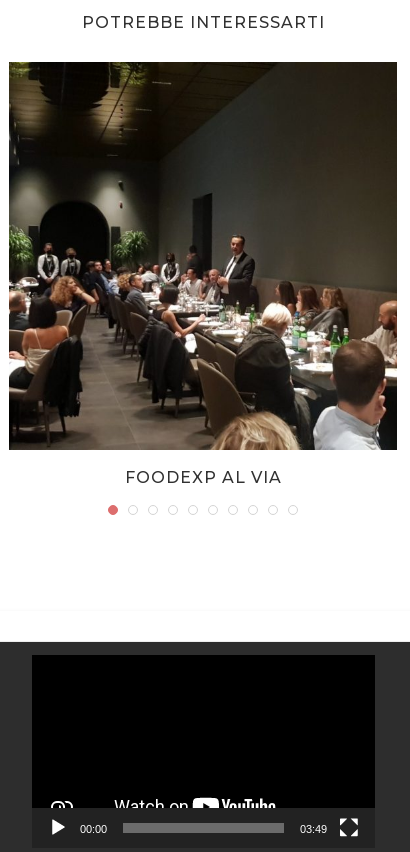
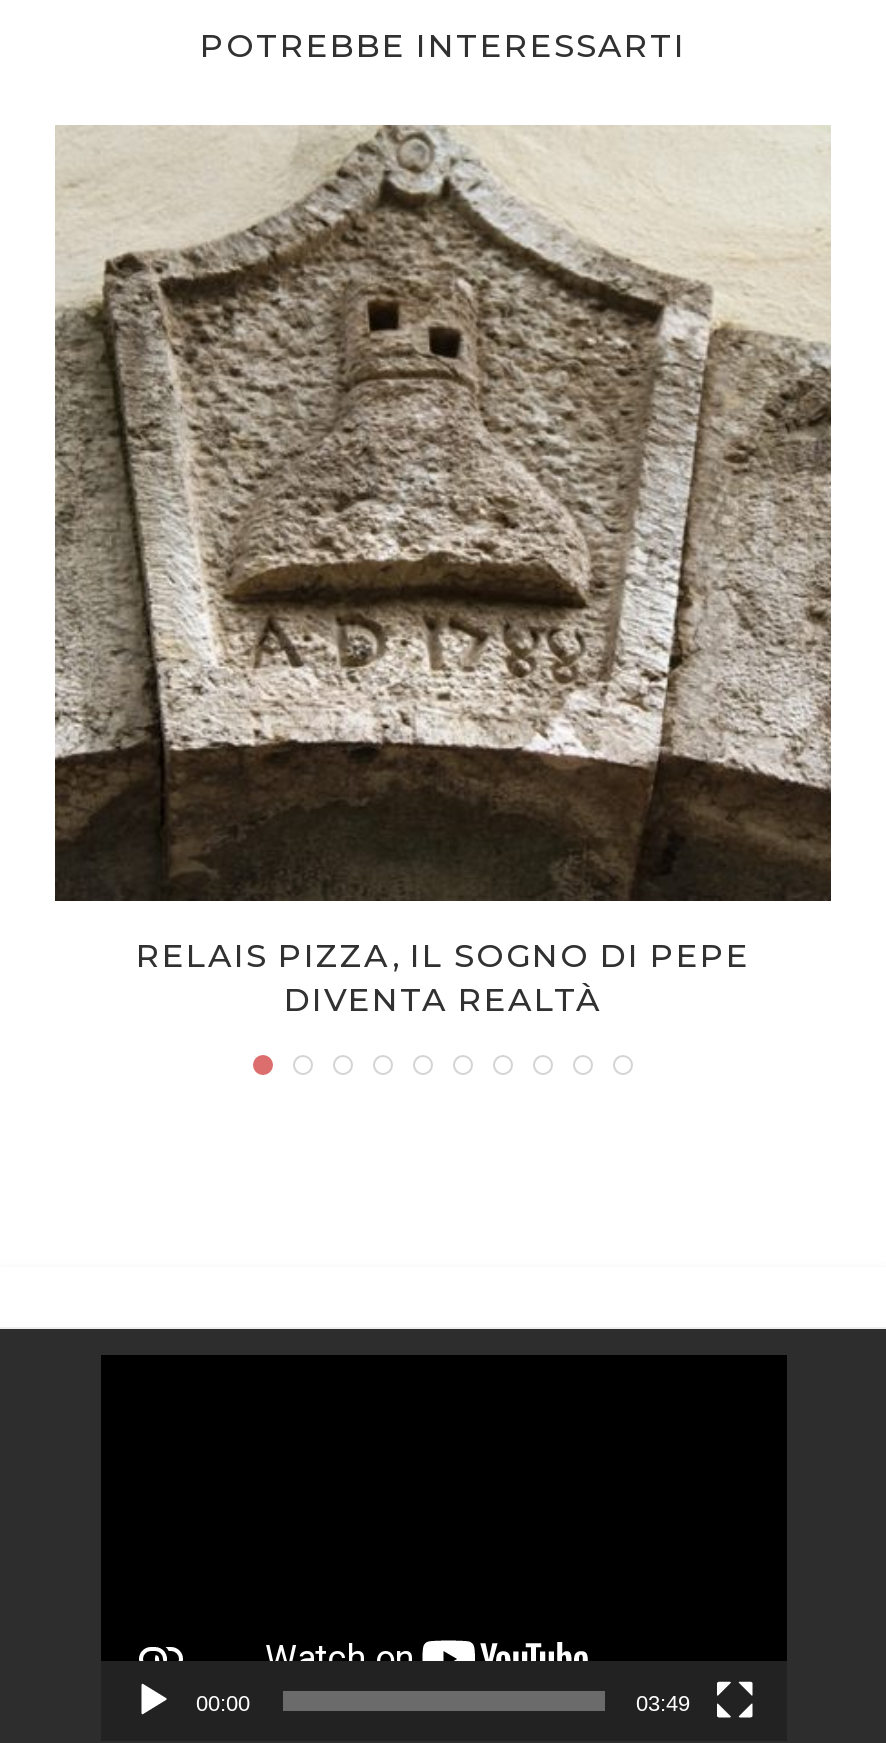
[8,61,398,487] [image] | FOODEXP AL VIA -> [55,125,831,1019] [image] | RELAIS PIZZA, IL SOGNO DI PEPE | DIVENTA REALTÀ

